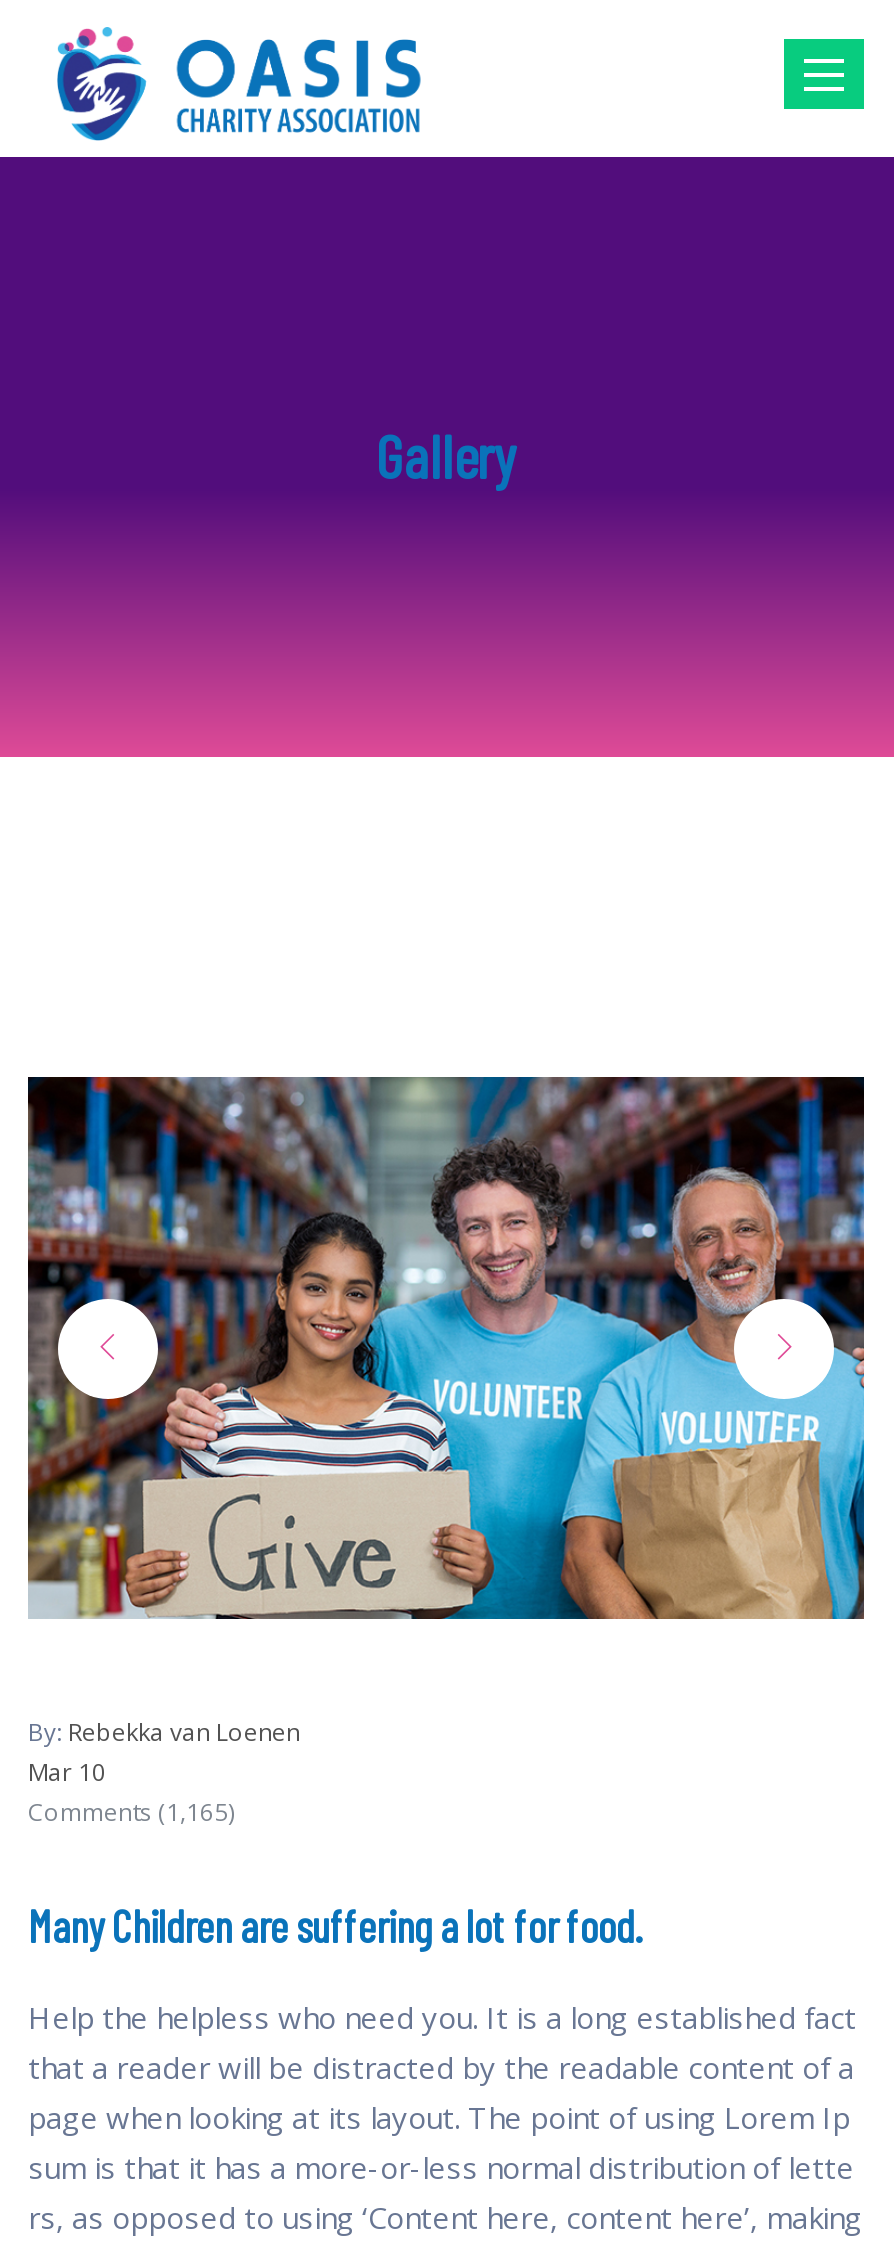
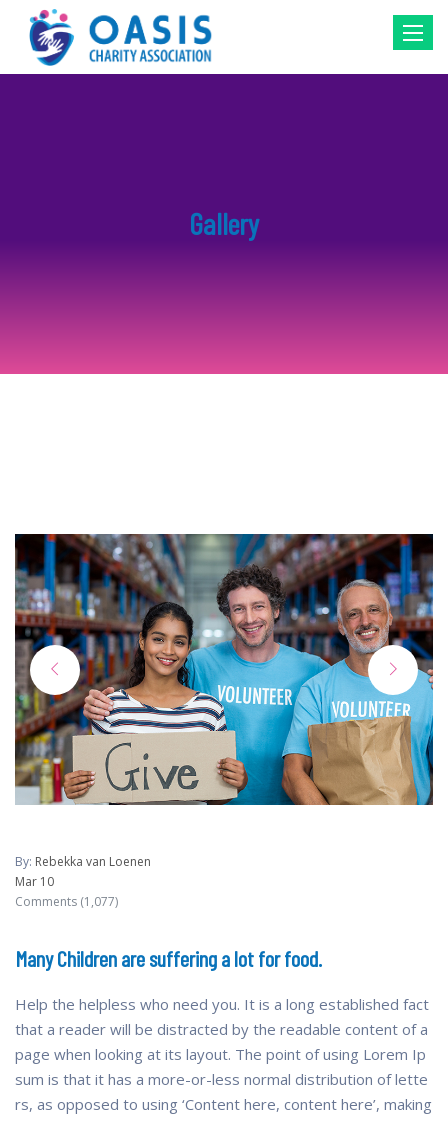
[28,1796,234,1830] Comments (1,165) -> [15,893,118,910] Comments (1,077)

